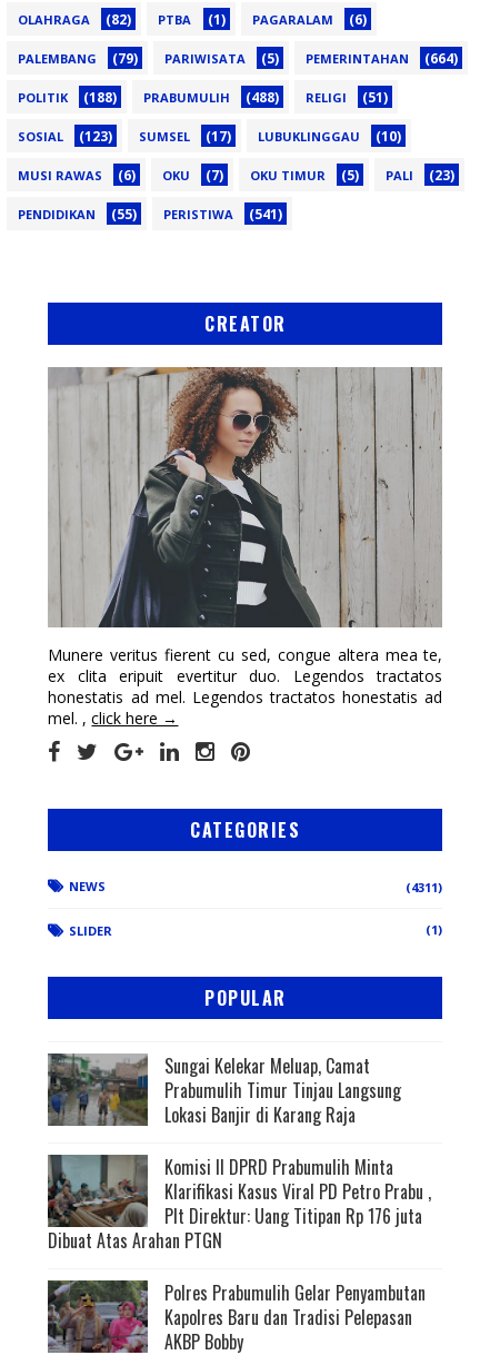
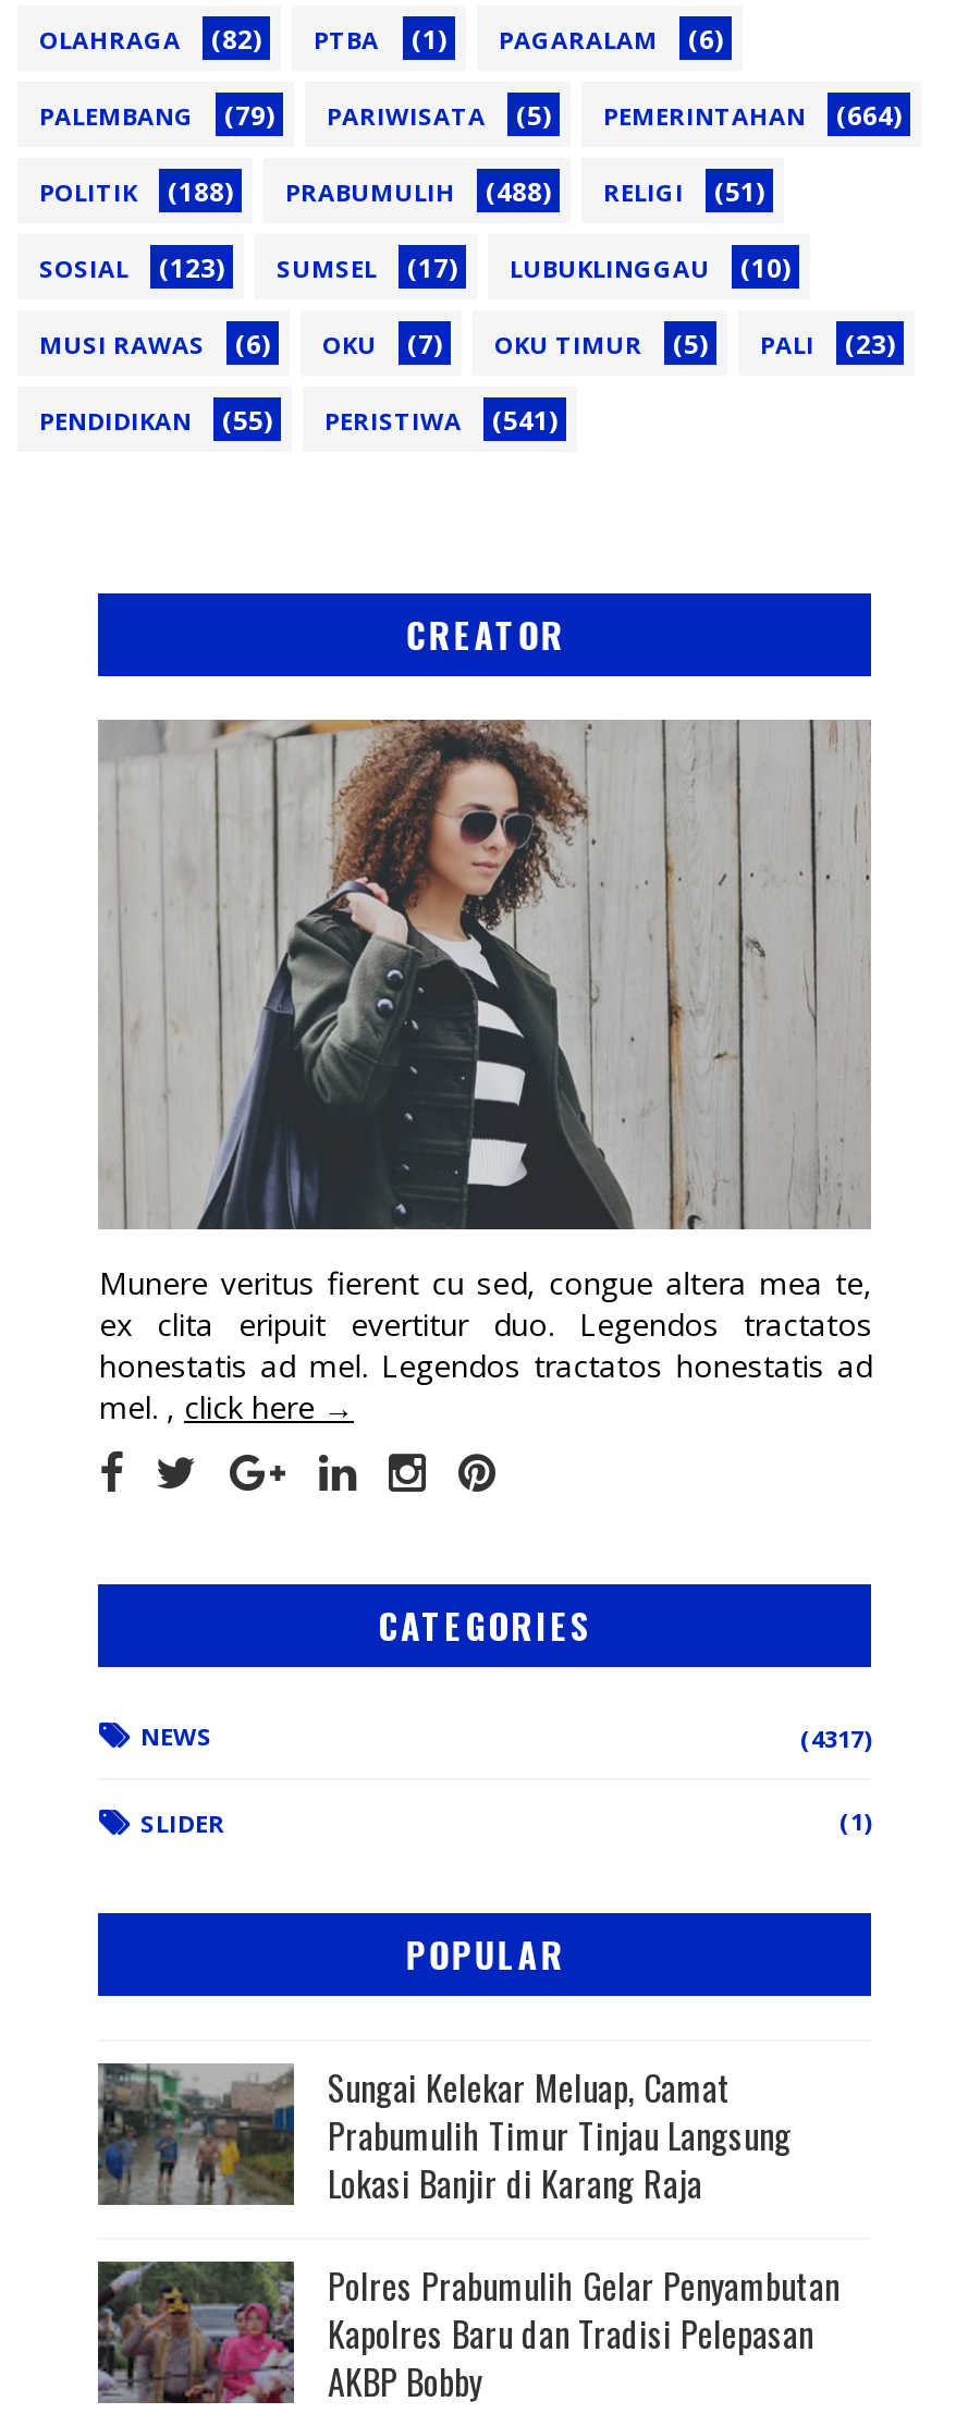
[406,879,443,896] (4311) -> [800,1722,872,1755] (4317)
[48,1154,432,1254] [image] | Komisi II DPRD Prabumulih Minta | Klarifikasi Kasus Viral PD Petro Prabu , | Plt Direktur: Uang Titipan Rp 176 juta | Dibuat Atas Arahan PTGN -> none

